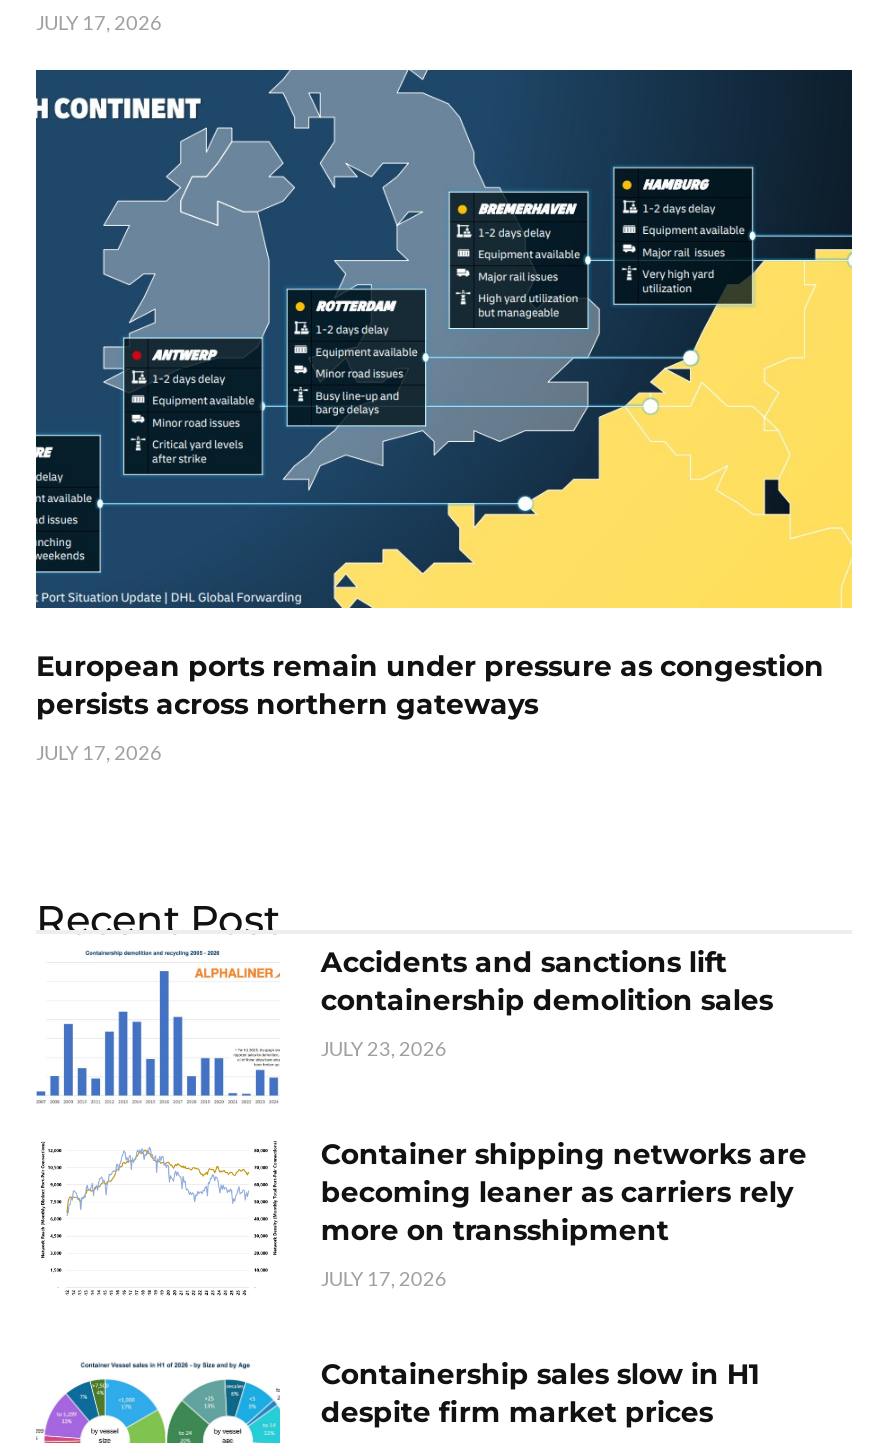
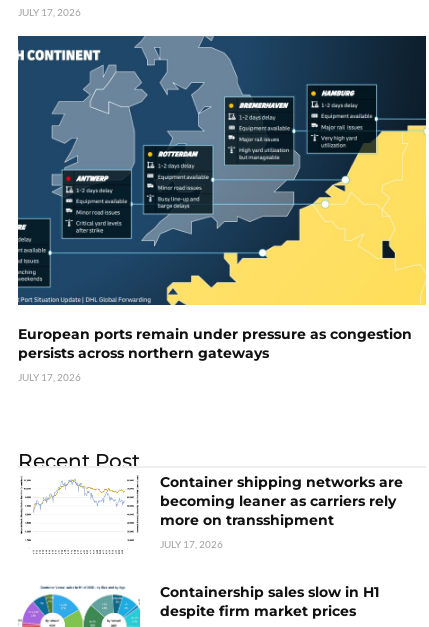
[36,944,773,1102] [image] | Accidents and sanctions lift | containership demolition sales | JULY 23, 2026 -> none

